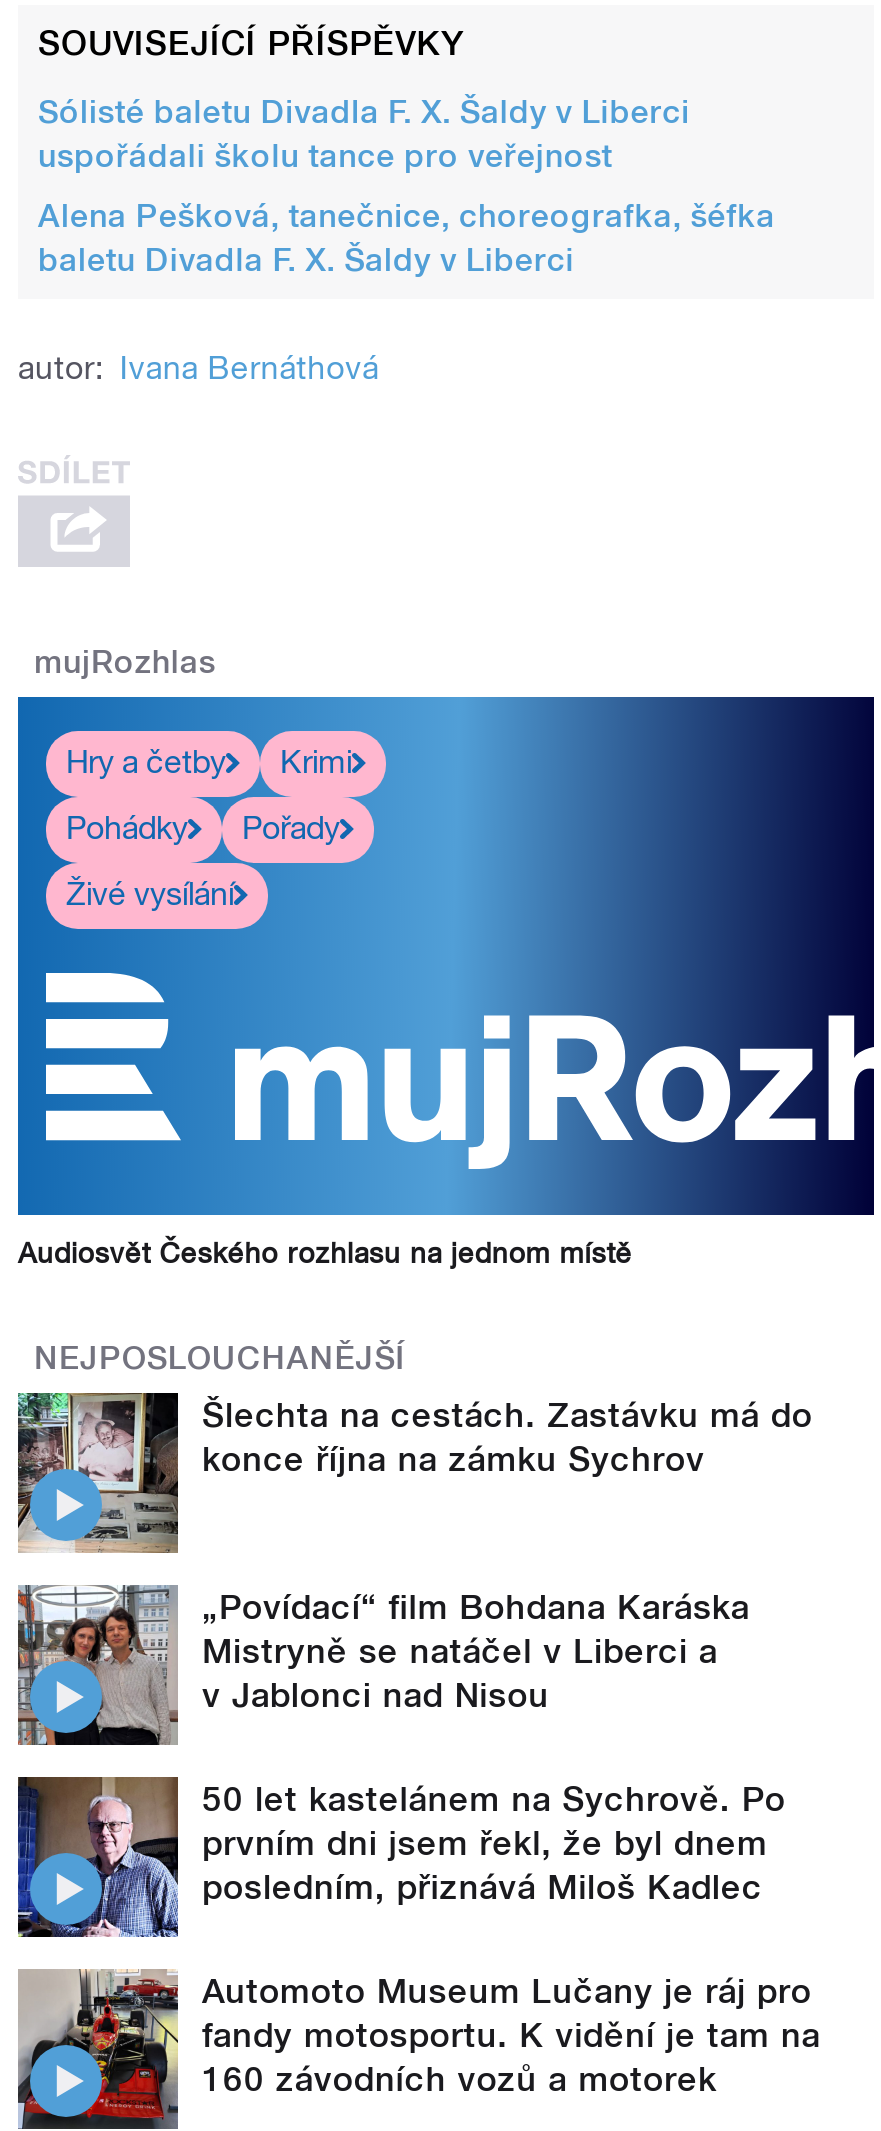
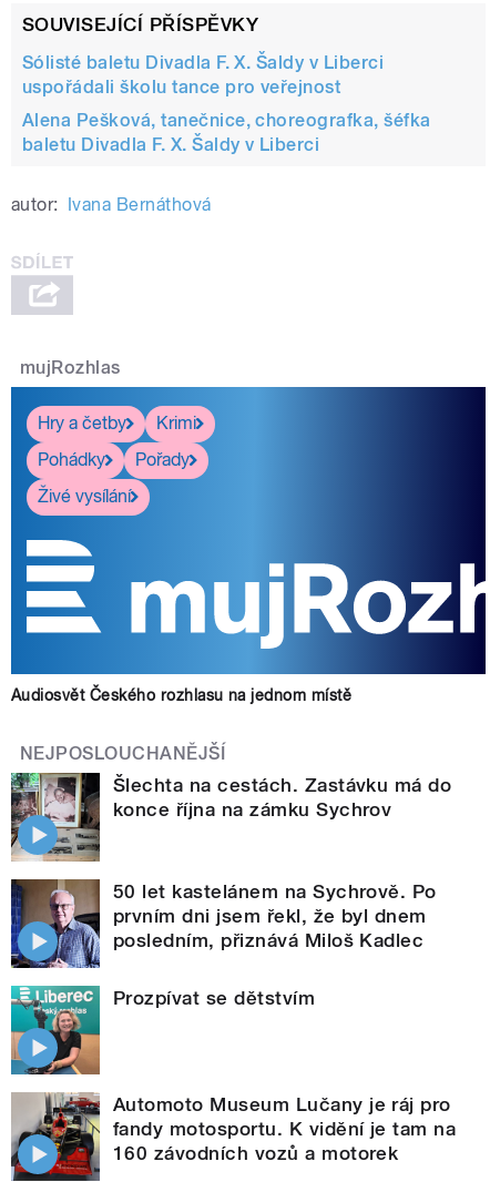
[18,1585,750,1747] [image] | „Povídací“ film Bohdana Karáska | Mistryně se natáčel v Liberci a | v Jablonci nad Nisou -> none
moved [16,1775,786,1941] -> [10,878,437,970]: [image] | 50 let kastelánem na Sychrově. Po | prvním dni jsem řekl, že byl dnem | posledním, přiznává Miloš Kadlec
none -> [10,985,315,1076] [image] | Prozpívat se dětstvím

